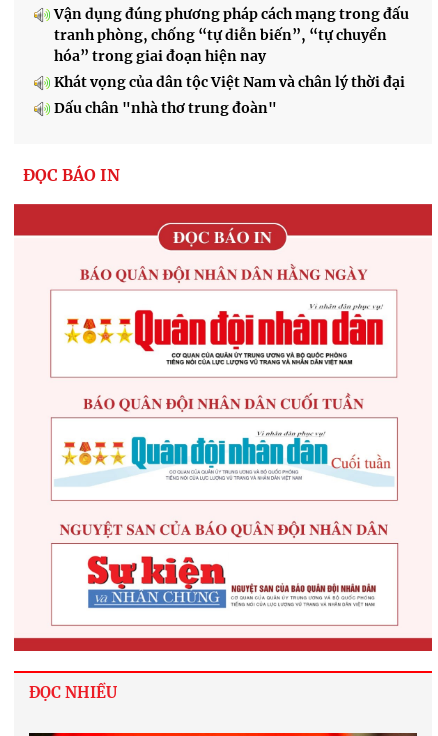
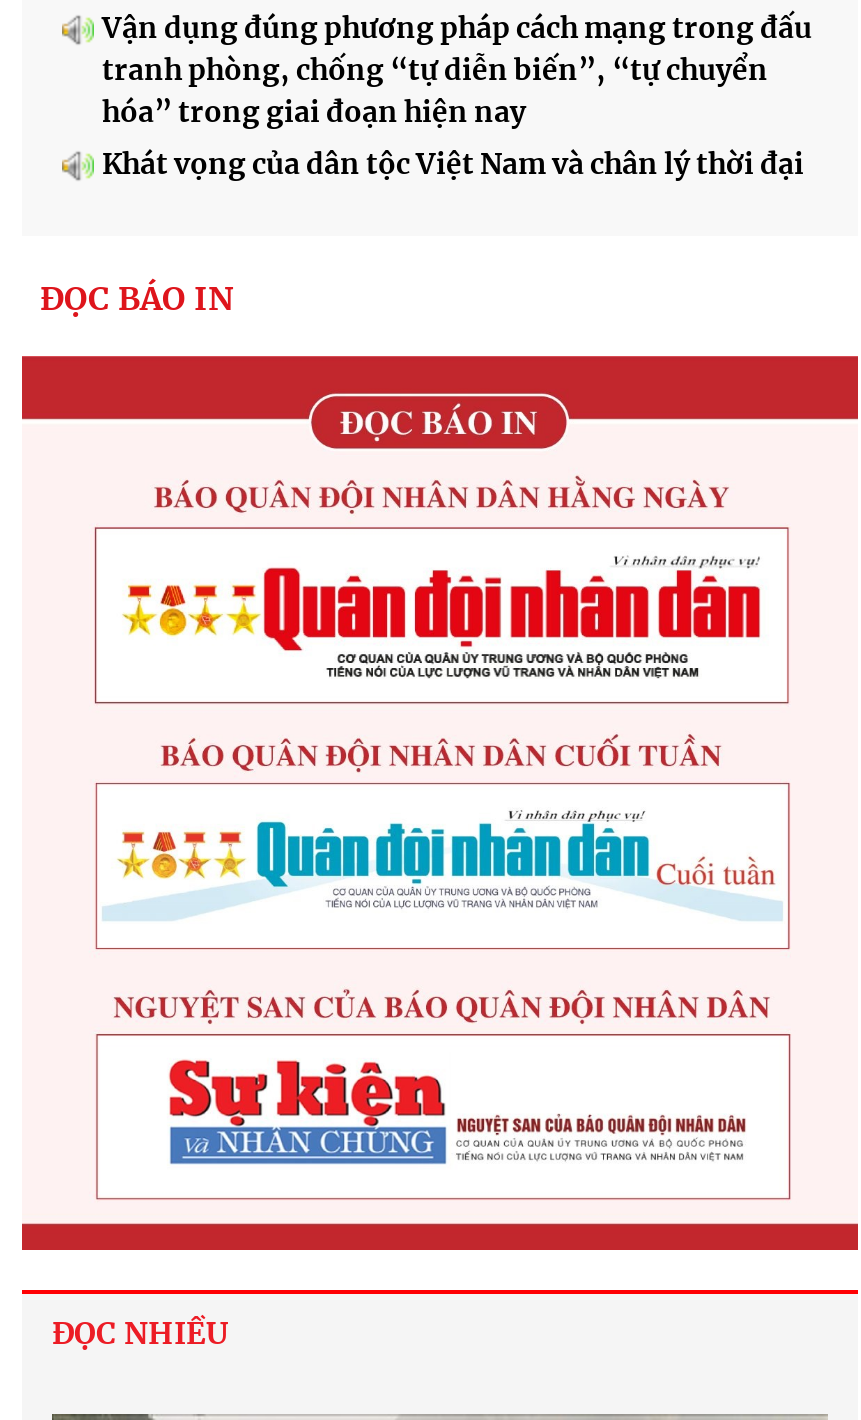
[54,99,277,117] Dấu chân "nhà thơ trung đoàn" -> none

